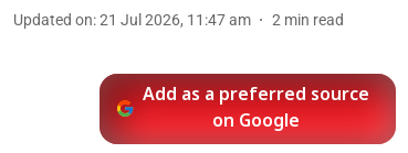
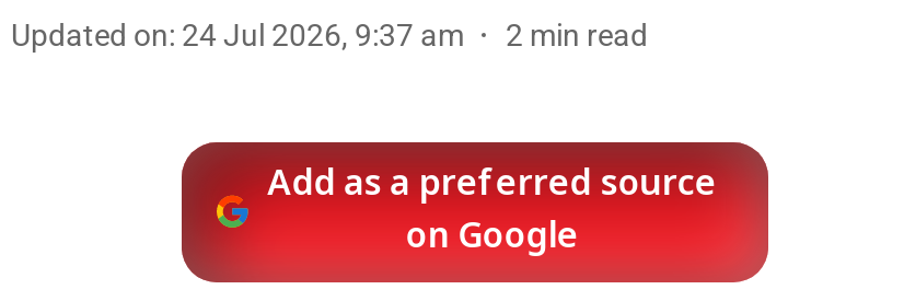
[13,11,251,28] Updated on: 21 Jul 2026, 11:47 am -> [11,18,464,53] Updated on: 24 Jul 2026, 9:37 am

